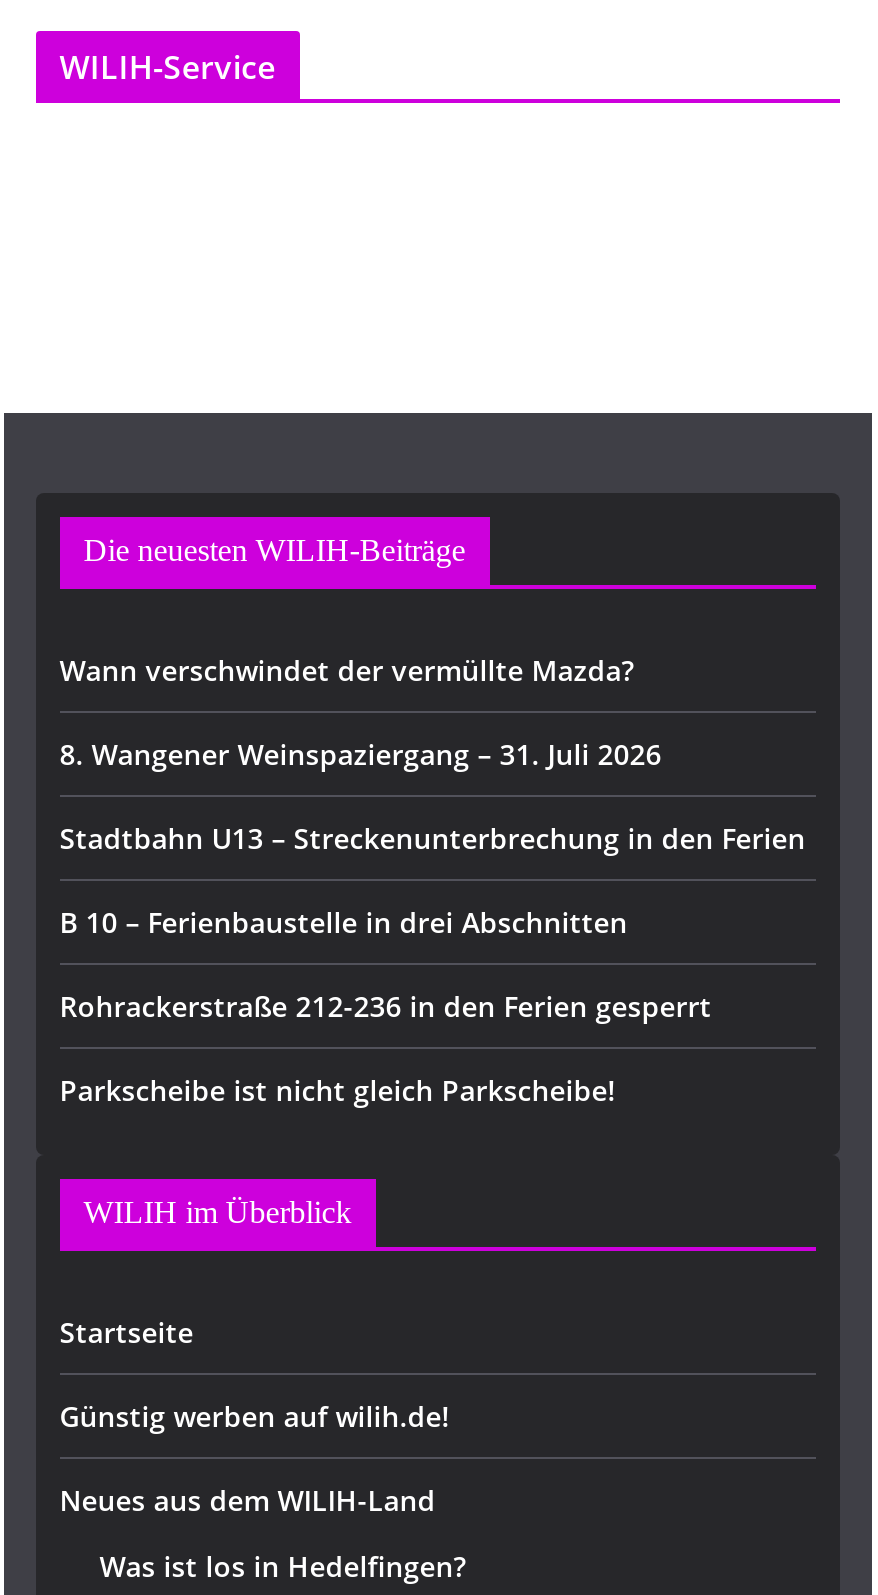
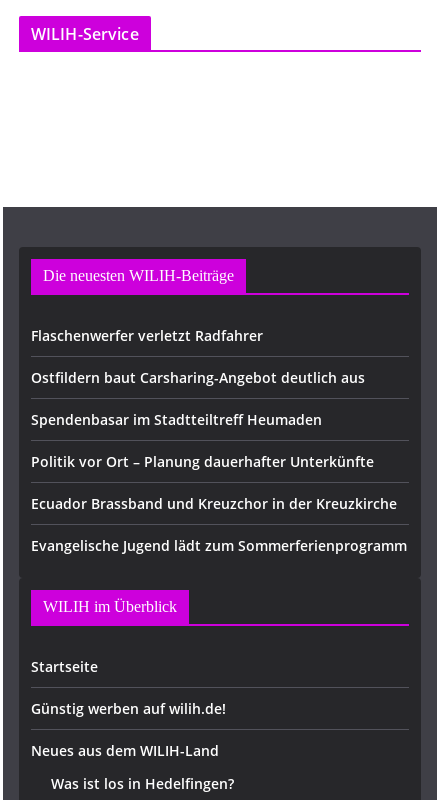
[59,651,633,689] Wann verschwindet der vermüllte Mazda? -> [31,326,263,345] Flaschenwerfer verletzt Radfahrer
[59,735,661,773] 8. Wangener Weinspaziergang – 31. Juli 2026 -> [31,368,365,387] Ostfildern baut Carsharing-Angebot deutlich aus
[59,819,805,857] Stadtbahn U13 – Streckenunterbrechung in den Ferien -> [31,410,322,429] Spendenbasar im Stadtteiltreff Heumaden
[59,903,627,941] B 10 – Ferienbaustelle in drei Abschnitten -> [31,452,374,471] Politik vor Ort – Planung dauerhafter Unterkünfte
[59,987,711,1025] Rohrackerstraße 212-236 in den Ferien gesperrt -> [31,494,397,513] Ecuador Brassband und Kreuzchor in der Kreuzkirche
[59,1071,615,1109] Parkscheibe ist nicht gleich Parkscheibe! -> [31,536,407,555] Evangelische Jugend lädt zum Sommerferienprogramm

